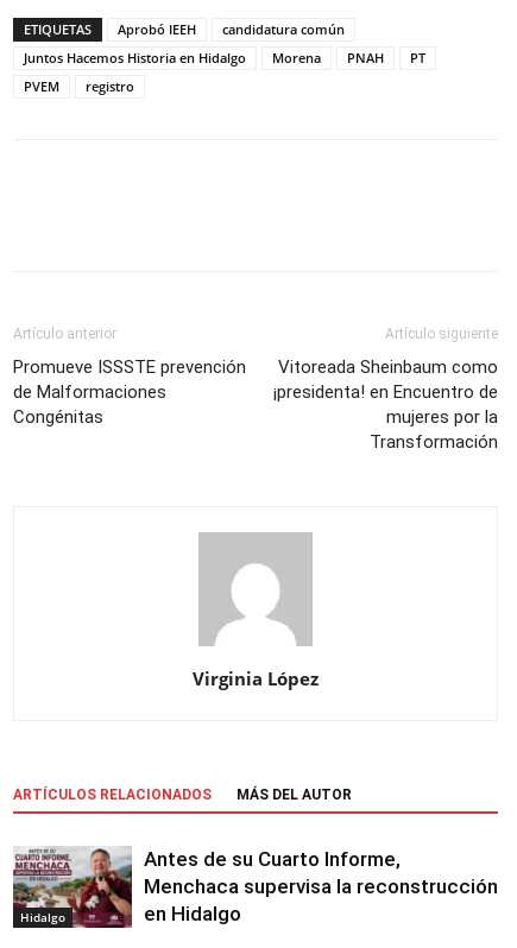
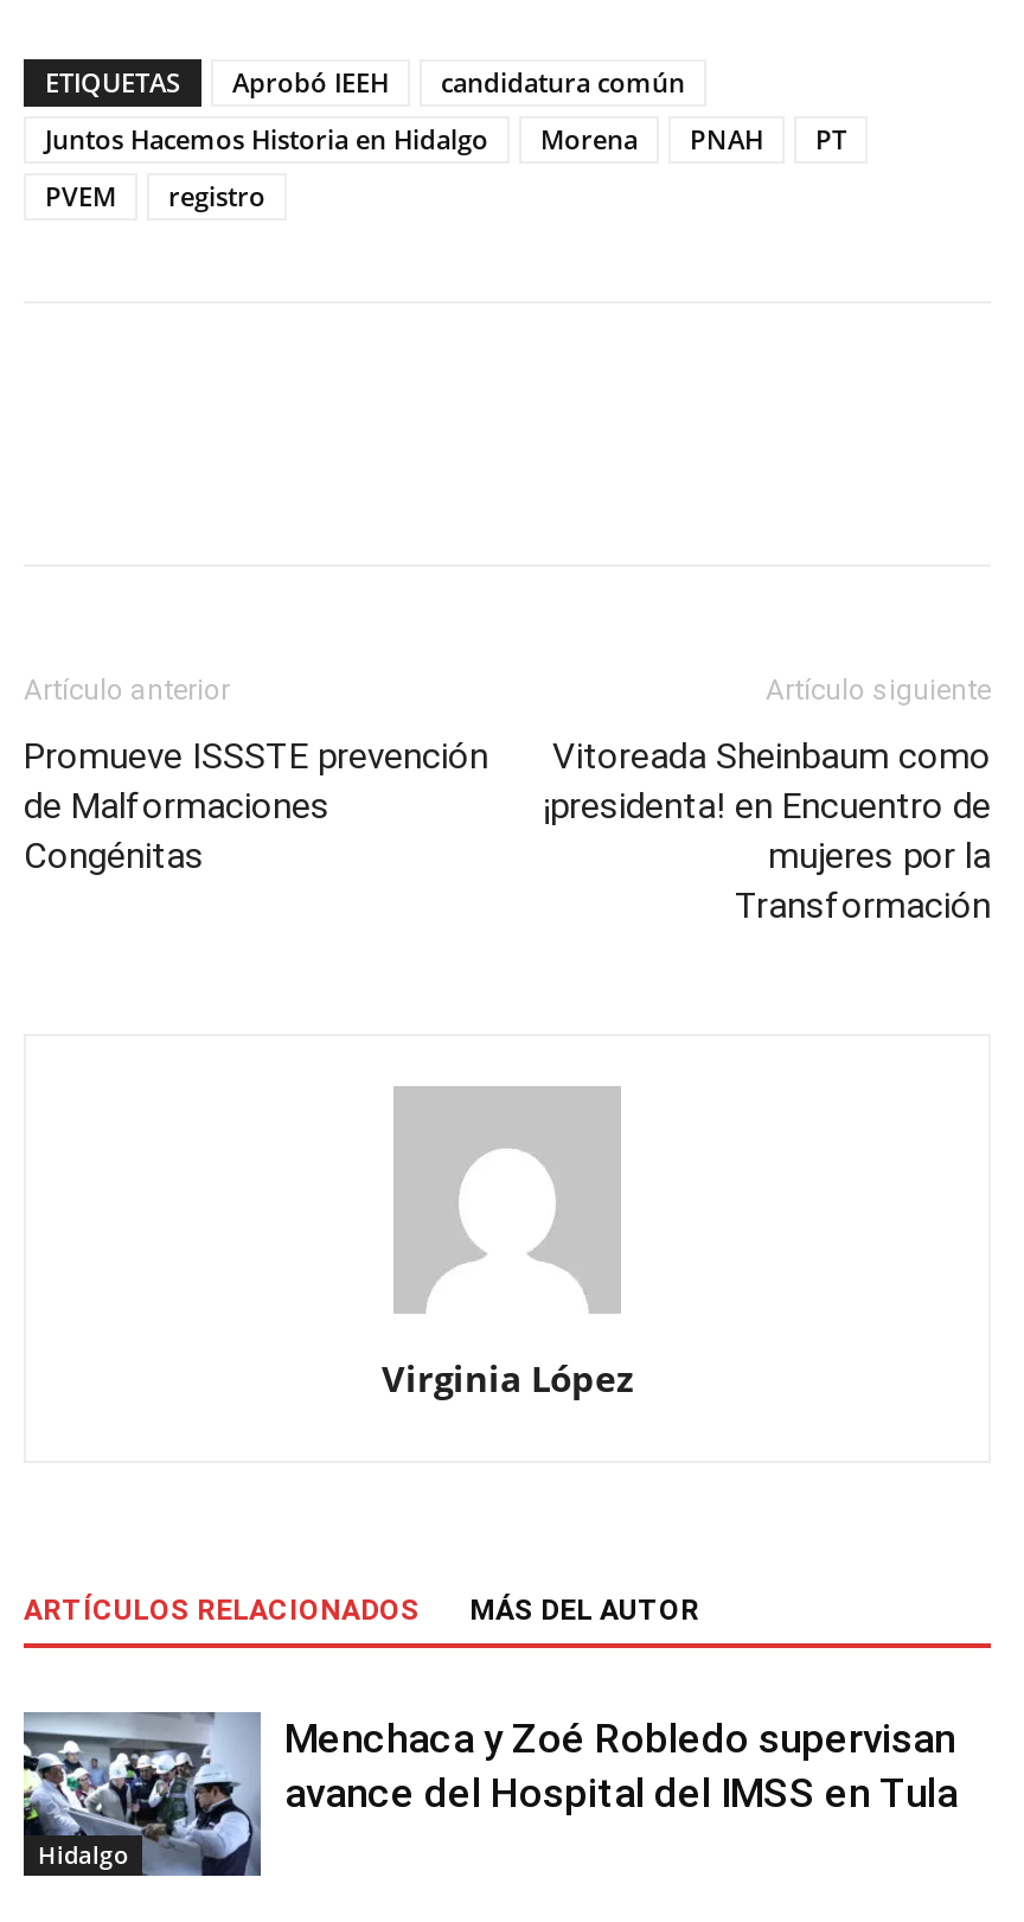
[12,846,498,929] [image] | Antes de su Cuarto Informe, | Menchaca supervisa la reconstrucción | en Hidalgo -> [21,1710,958,1878] [image] | Menchaca y Zoé Robledo supervisan | avance del Hospital del IMSS en Tula

